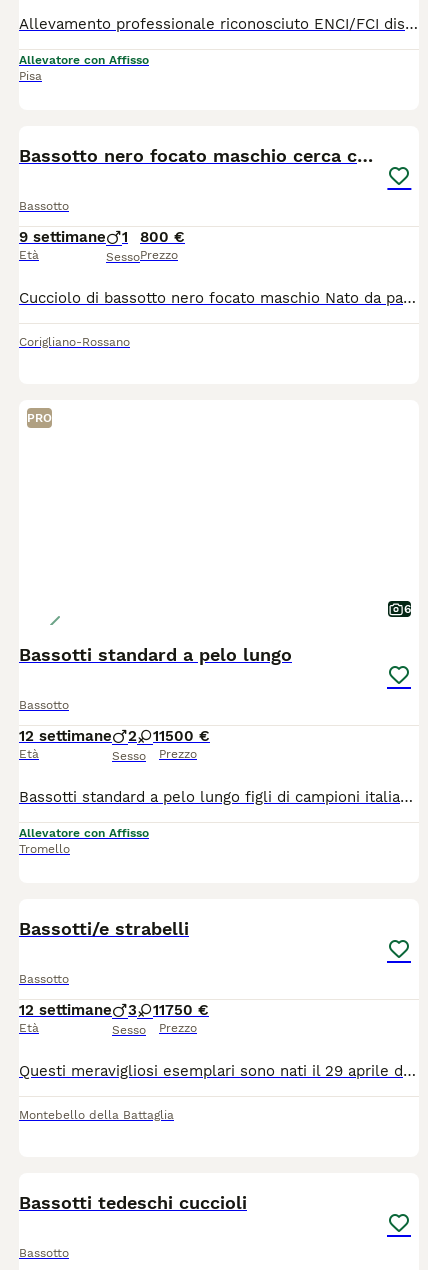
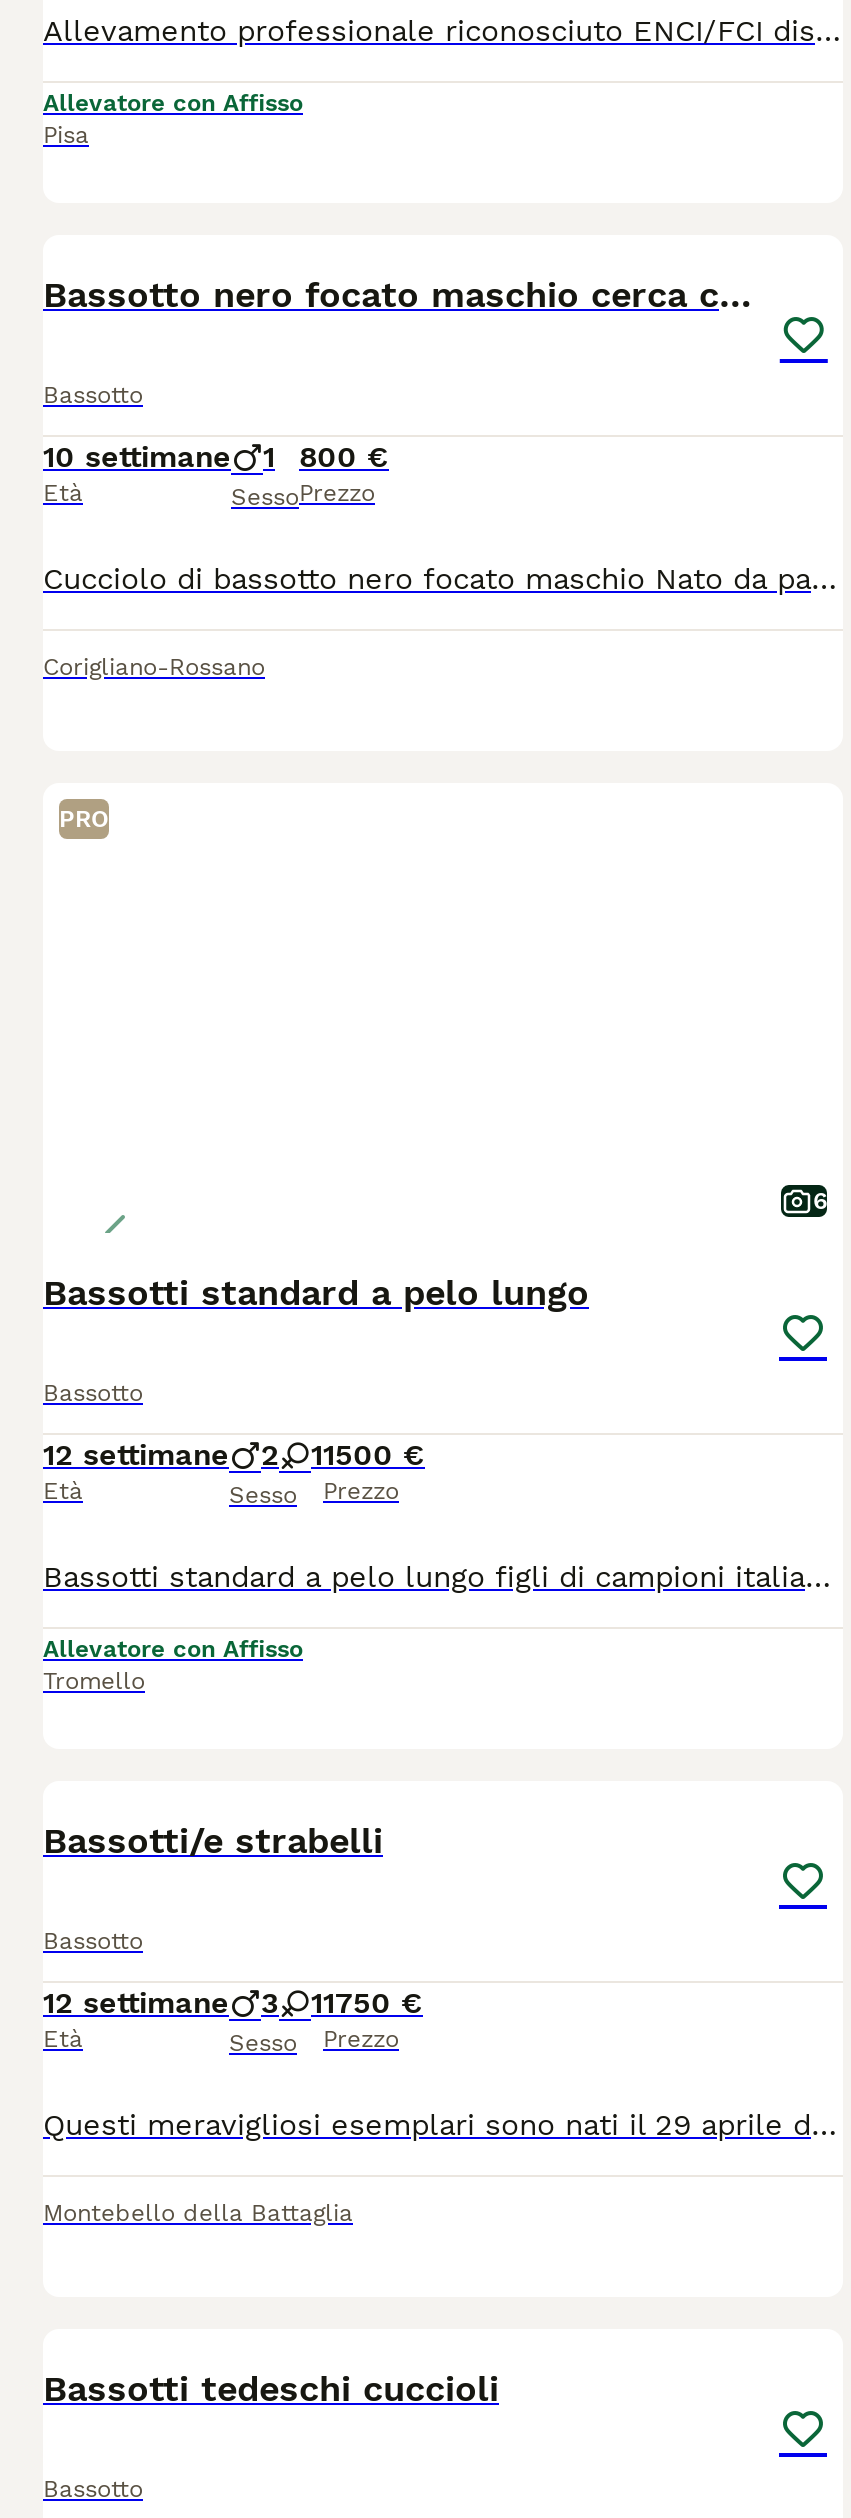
[19,228,185,246] 9 settimane 1 800 € -> [43,439,389,475] 10 settimane 1 800 €

